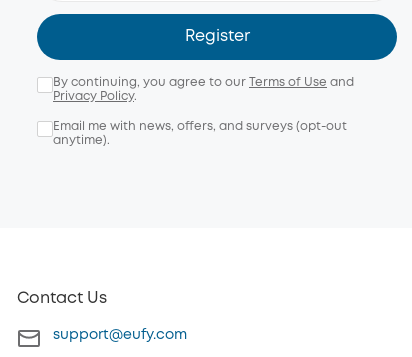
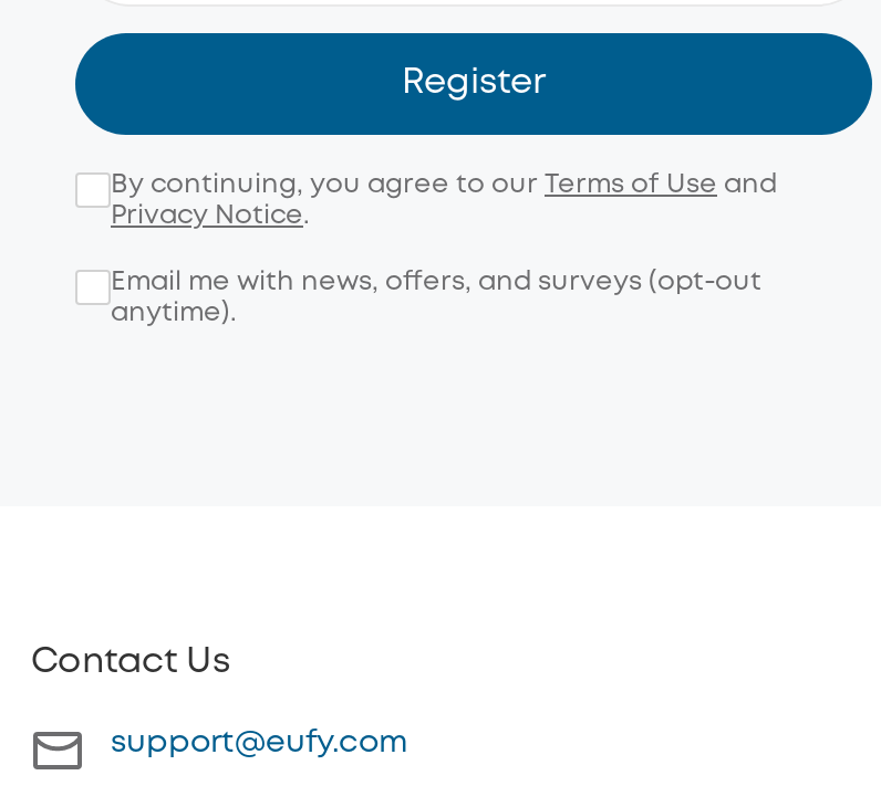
[53,91,137,102] Privacy Policy. -> [111,202,310,226] Privacy Notice.

